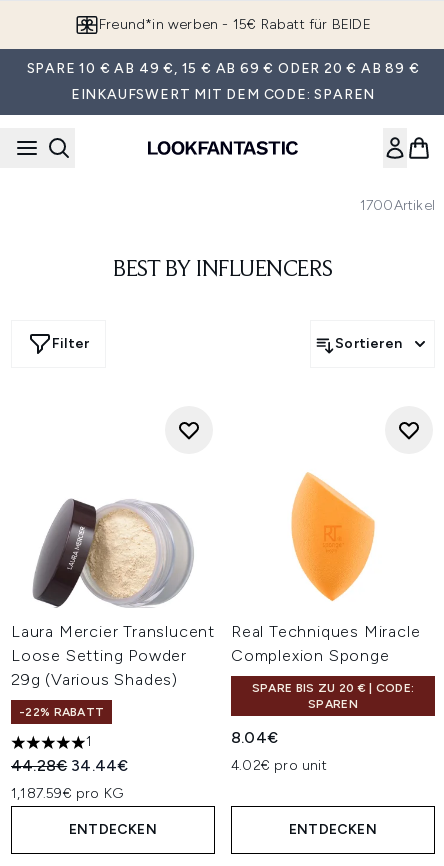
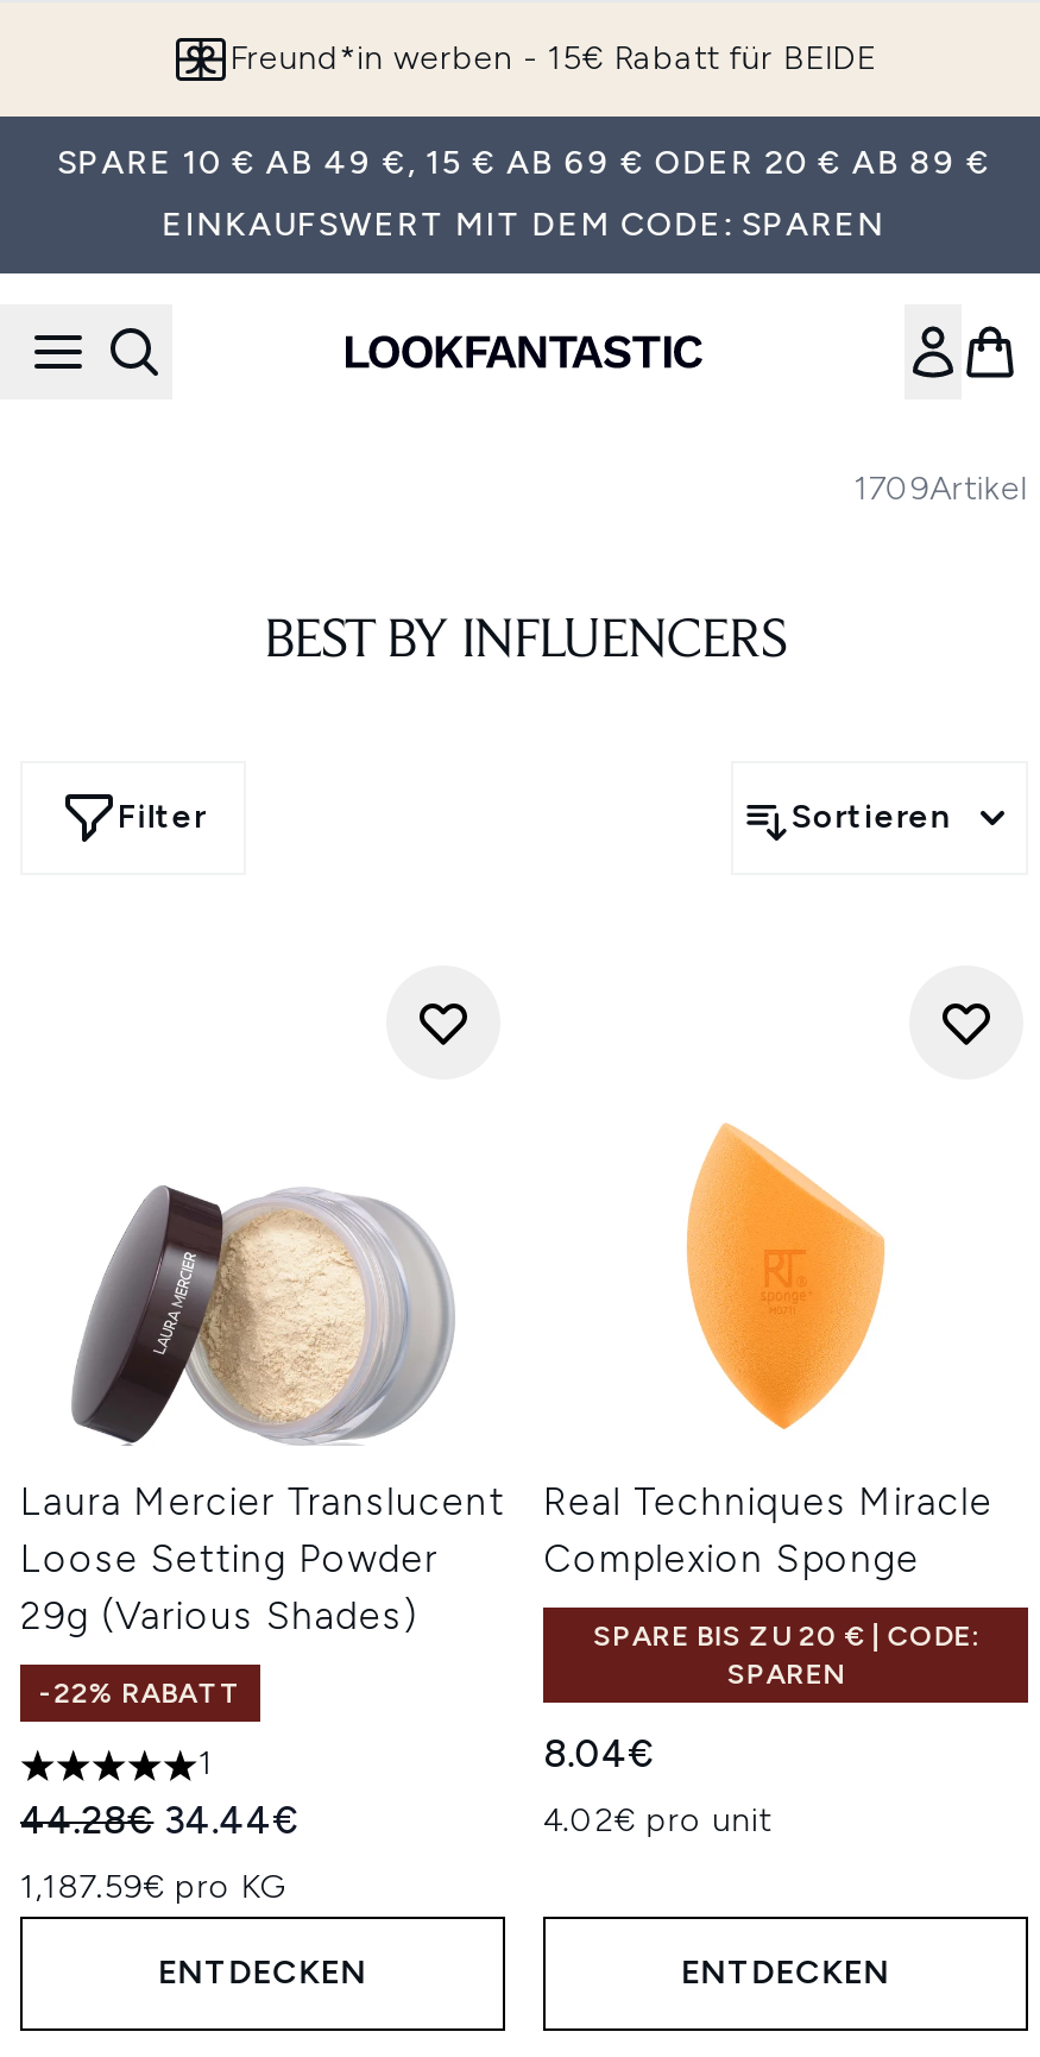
[360,197,435,214] 1700Artikel -> [854,468,1028,509] 1709Artikel

